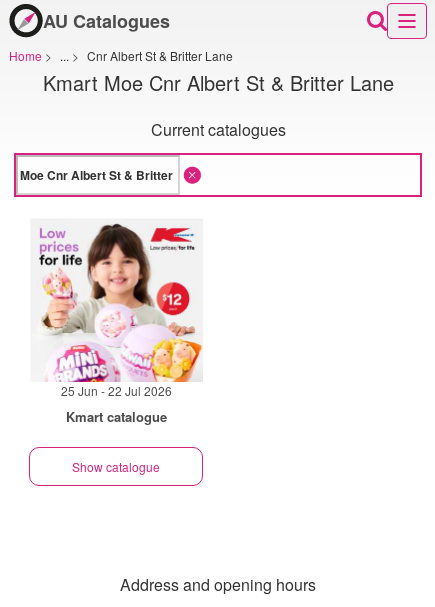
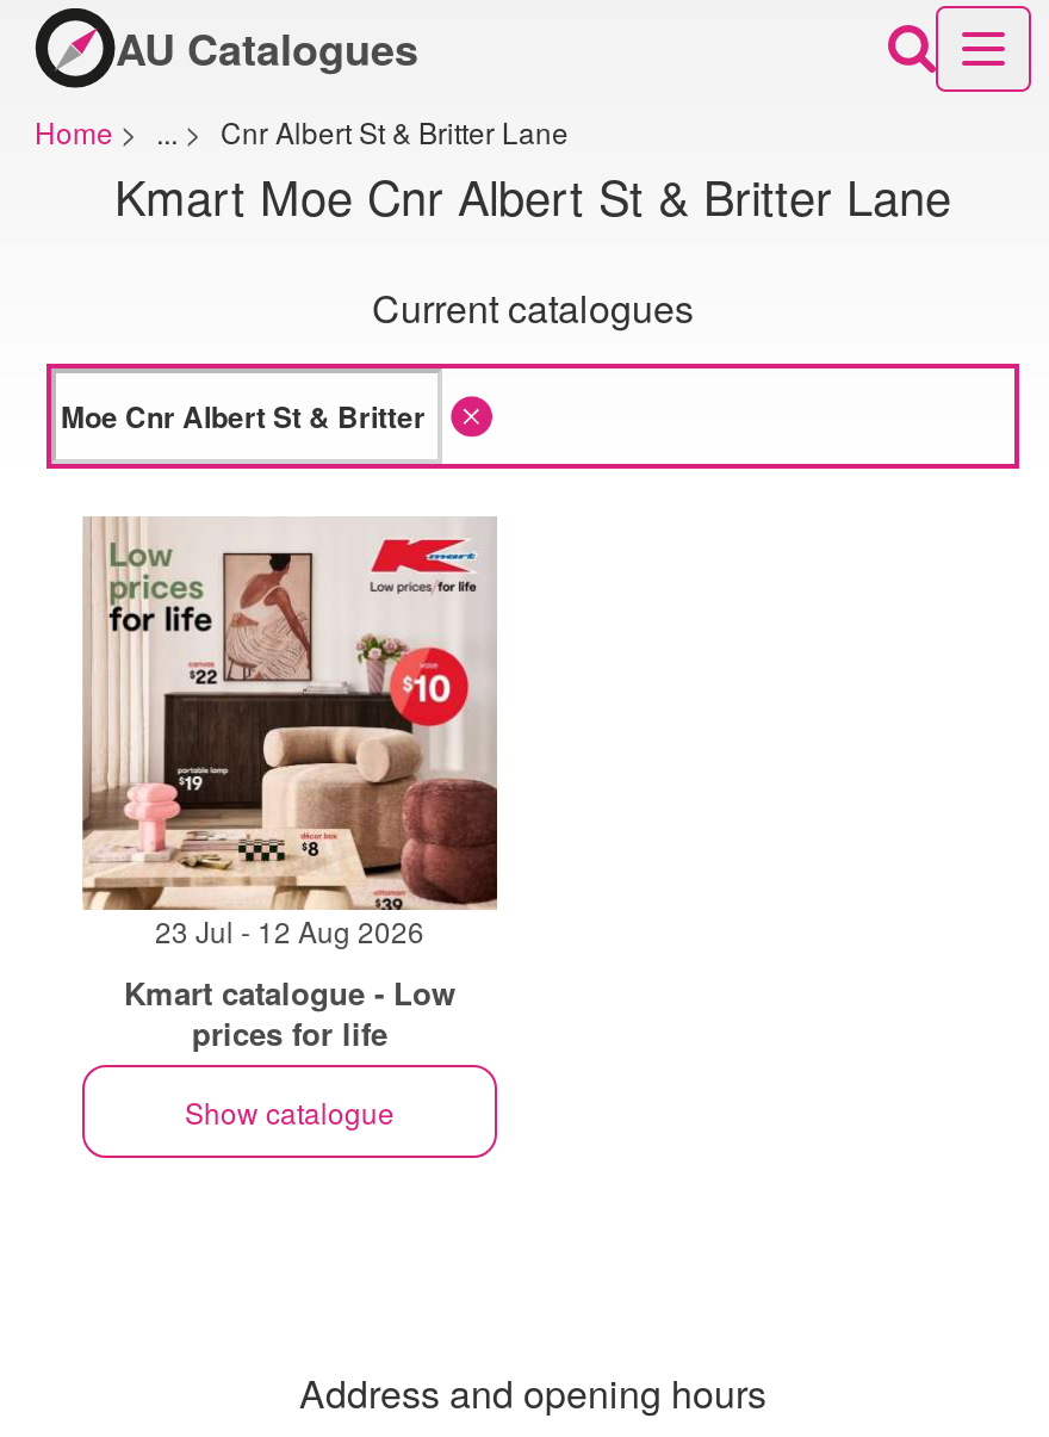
[29,218,203,426] [image] | 25 Jun - 22 Jul 2026 | Kmart catalogue -> [80,516,499,1055] [image] | 23 Jul - 12 Aug 2026 | Kmart catalogue - Low | prices for life

